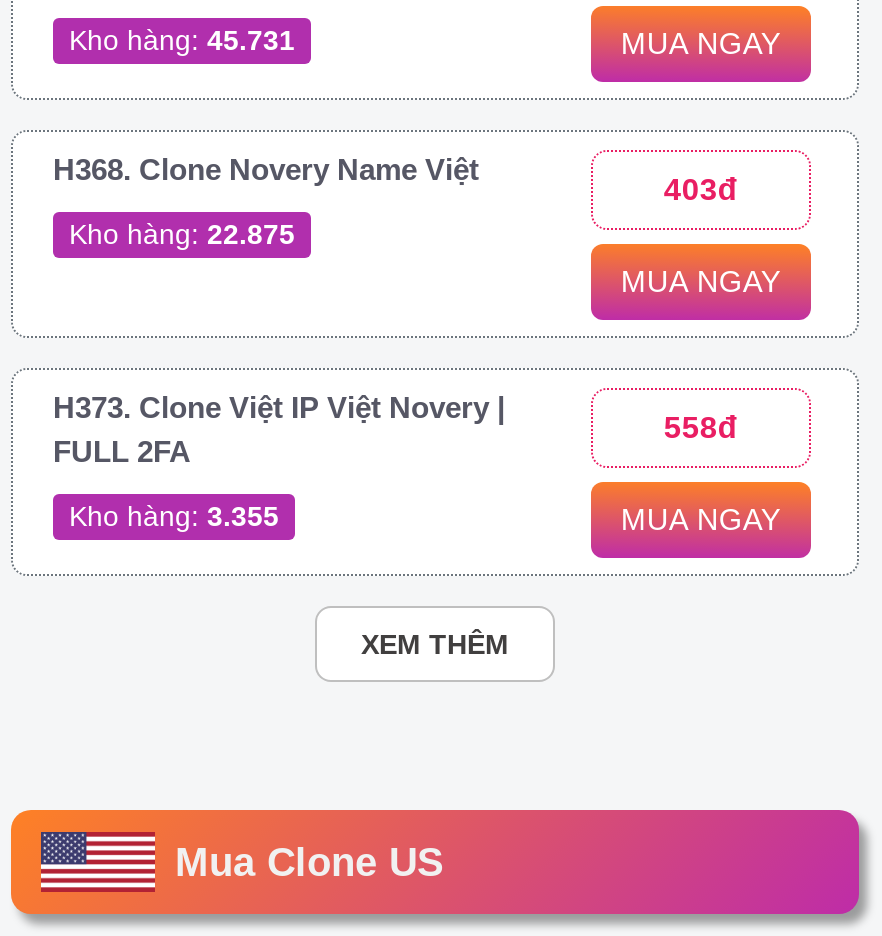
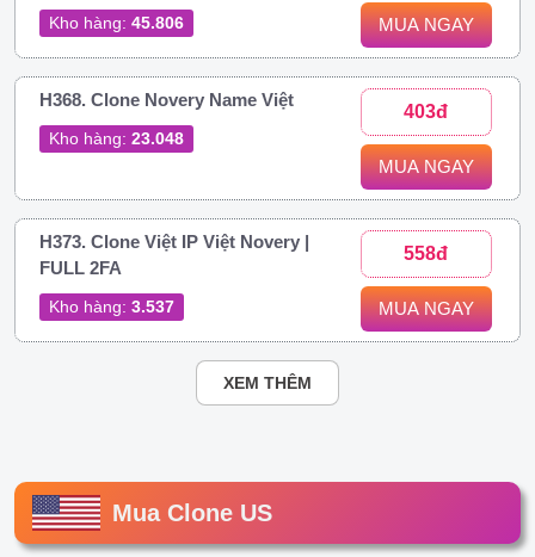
[69,24,295,56] Kho hàng: 45.731 -> [49,13,184,32] Kho hàng: 45.806
[69,218,295,250] Kho hàng: 22.875 -> [49,129,184,148] Kho hàng: 23.048
[69,500,279,532] Kho hàng: 3.355 -> [49,297,174,316] Kho hàng: 3.537

